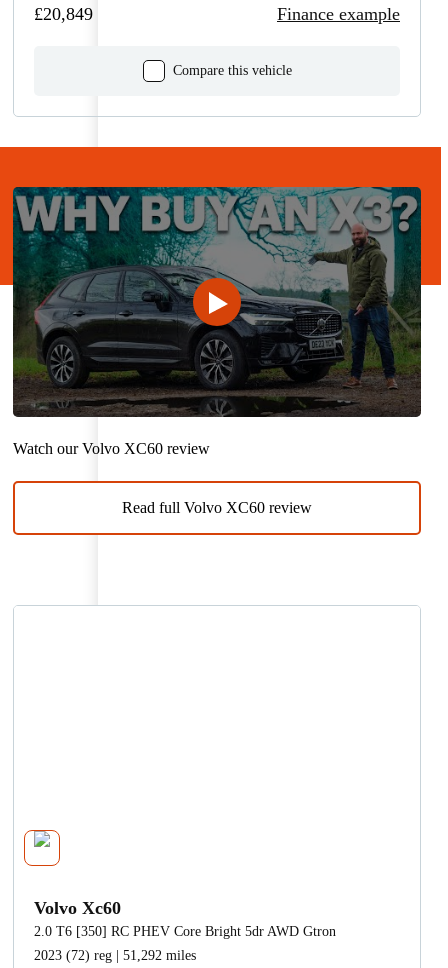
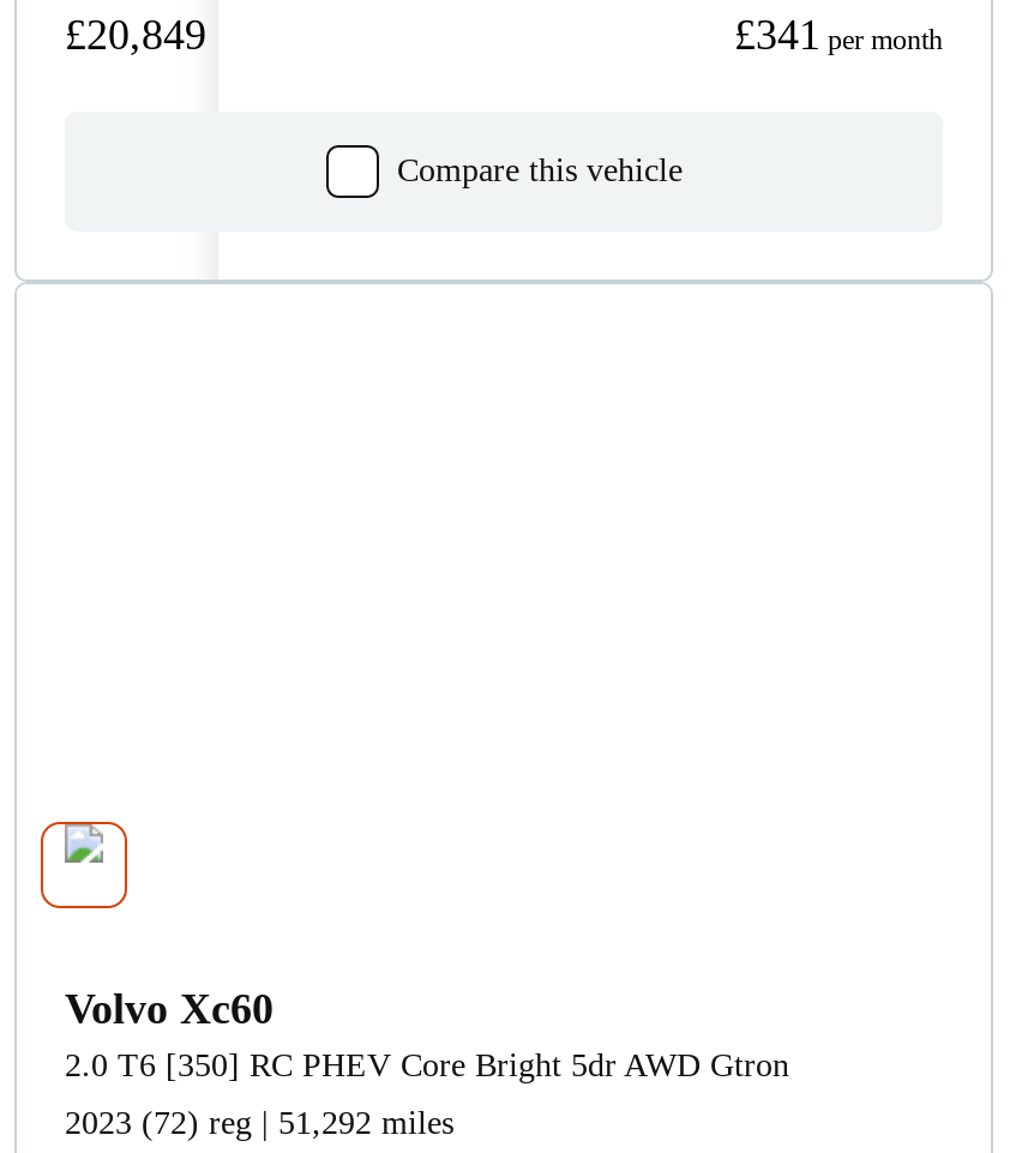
[277,4,400,24] Finance example -> [734,10,943,58] £341 per month
[3,146,442,516] [image] | Watch our Volvo XC60 review | Read full Volvo XC60 review -> none

